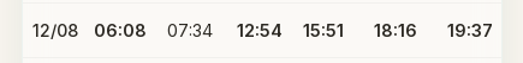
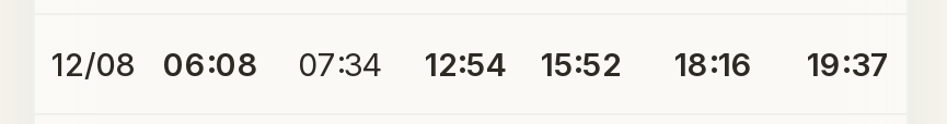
[32,20,492,40] 12/08 06:08 07:34 12:54 15:51 18:16 19:37 -> [51,46,890,83] 12/08 06:08 07:34 12:54 15:52 18:16 19:37

